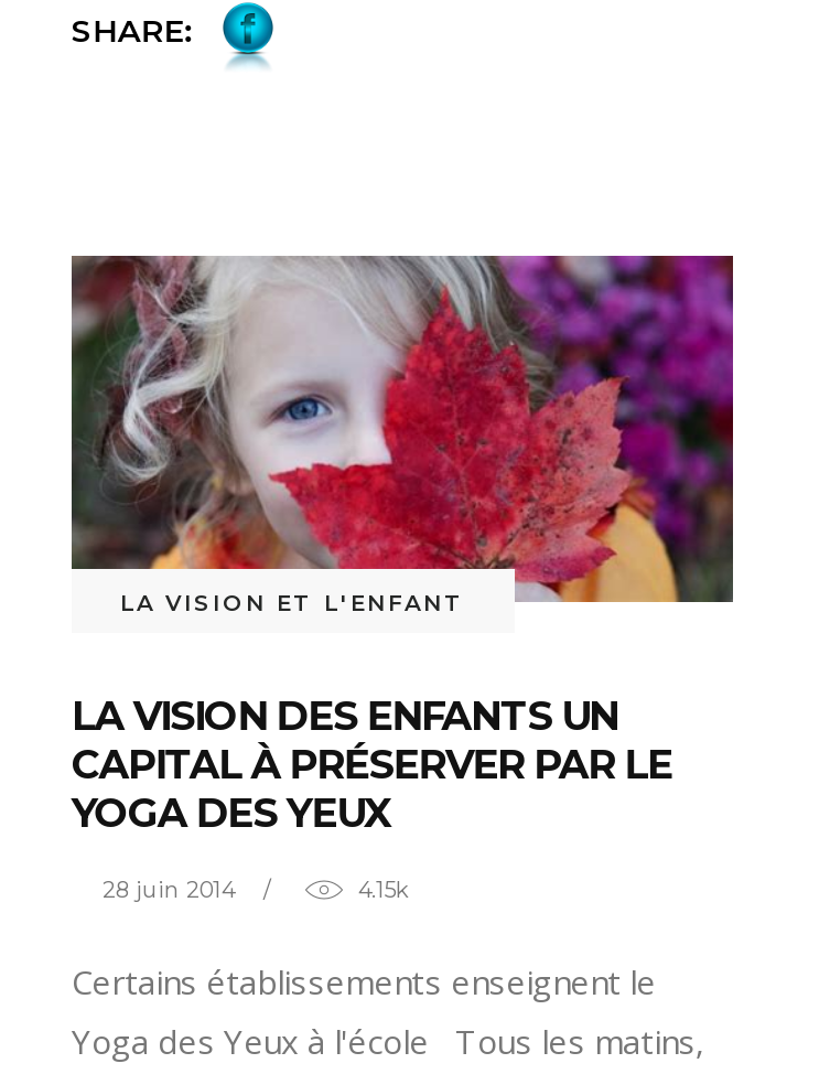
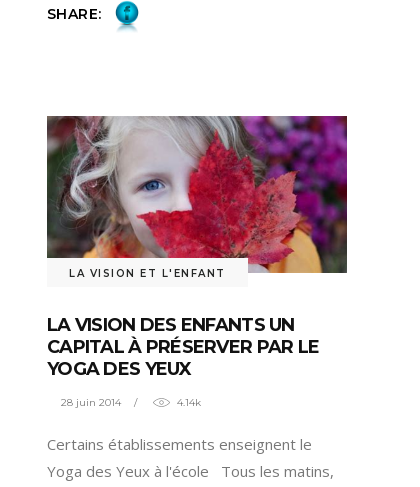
[358,874,409,903] 4.15k -> [177,396,201,409] 4.14k

